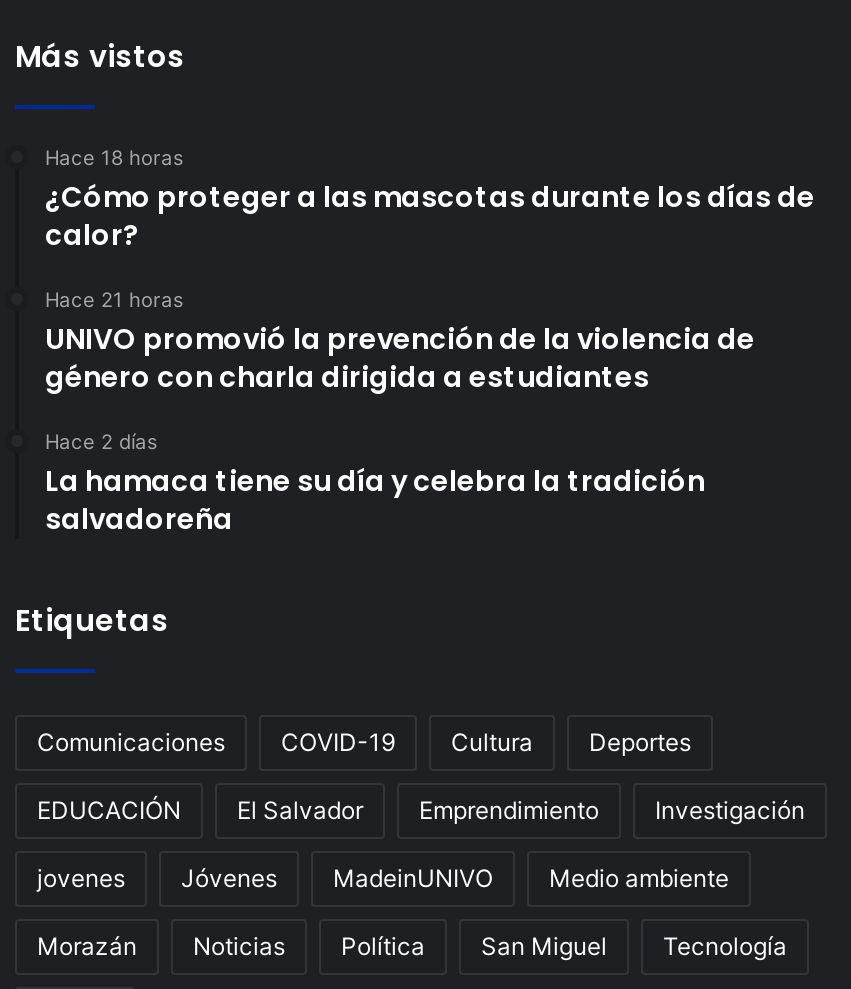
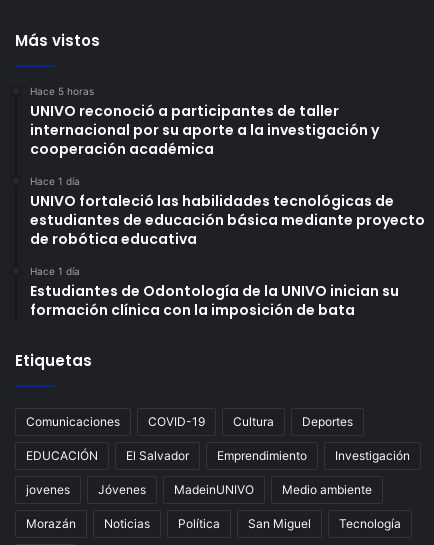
[45,145,815,255] Hace 18 horas | ¿Cómo proteger a las mascotas durante los días de | calor? -> [30,85,379,159] Hace 5 horas | UNIVO reconoció a participantes de taller | internacional por su aporte a la investigación y | cooperación académica
[45,287,755,397] Hace 21 horas | UNIVO promovió la prevención de la violencia de | género con charla dirigida a estudiantes -> [30,175,425,249] Hace 1 día | UNIVO fortaleció las habilidades tecnológicas de | estudiantes de educación básica mediante proyecto | de robótica educativa
[45,429,705,539] Hace 2 días | La hamaca tiene su día y celebra la tradición | salvadoreña -> [30,265,399,320] Hace 1 día | Estudiantes de Odontología de la UNIVO inician su | formación clínica con la imposición de bata

